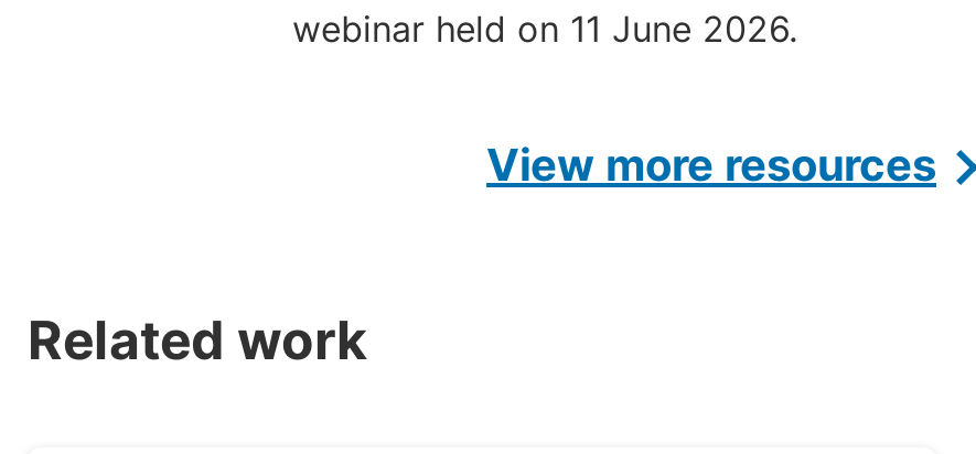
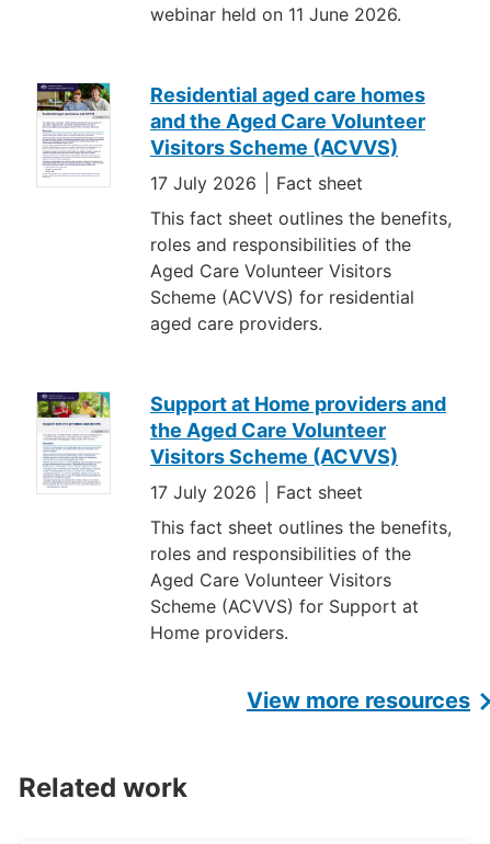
none -> [36,82,452,334] [image] | Residential aged care homes | and the Aged Care Volunteer | Visitors Scheme (ACVVS) | 17 July 2026 | Fact sheet | This fact sheet outlines the benefits, | roles and responsibilities of the | Aged Care Volunteer Visitors | Scheme (ACVVS) for residential | aged care providers.
none -> [36,391,452,643] [image] | Support at Home providers and | the Aged Care Volunteer | Visitors Scheme (ACVVS) | 17 July 2026 | Fact sheet | This fact sheet outlines the benefits, | roles and responsibilities of the | Aged Care Volunteer Visitors | Scheme (ACVVS) for Support at | Home providers.

